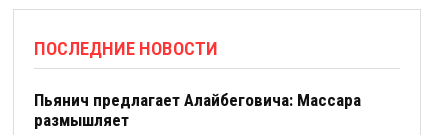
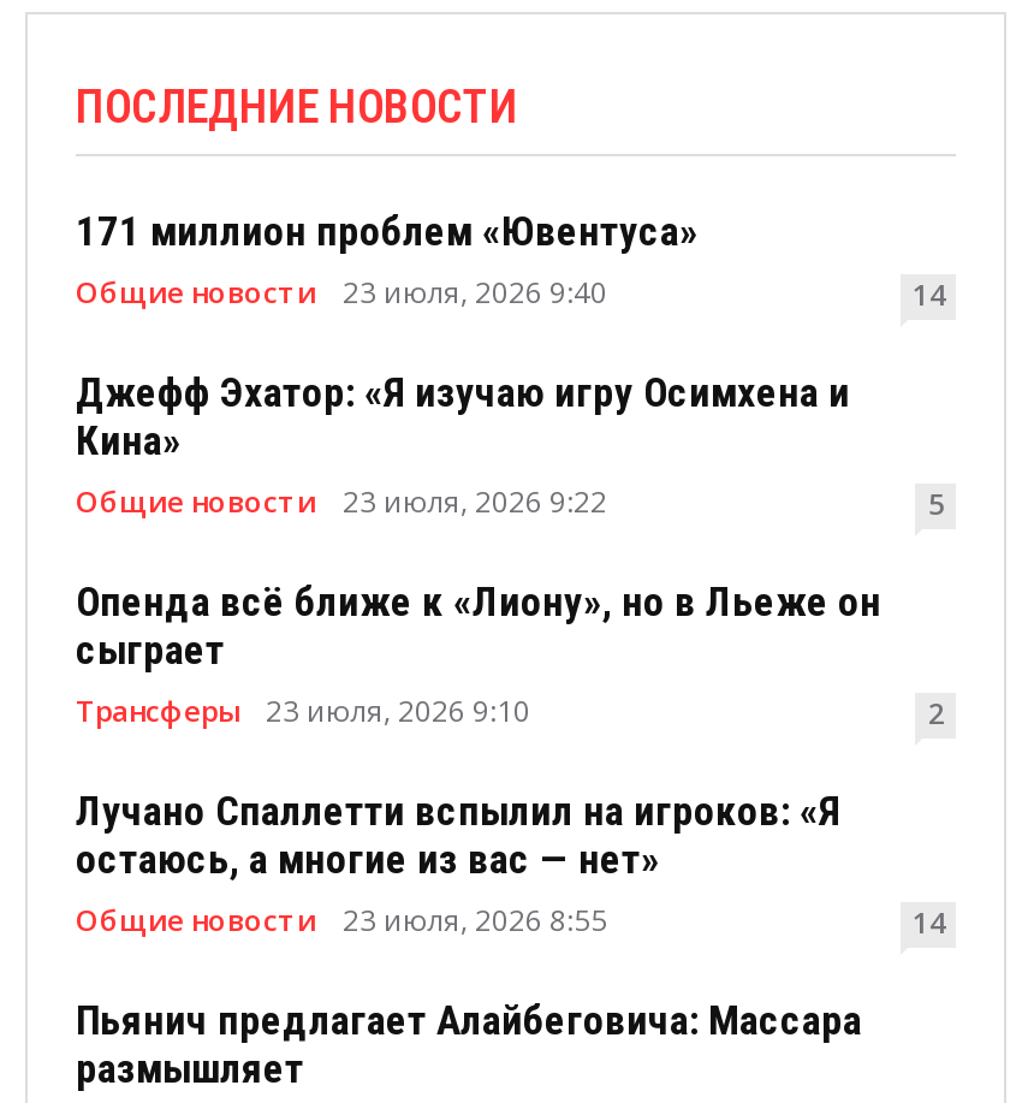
none -> [76,207,946,943] 171 миллион проблем «Ювентуса» | Общие новости | 23 июля, 2026 9:40 | 14 | Джефф Эхатор: «Я изучаю игру Осимхена и | Кина» | Общие новости | 23 июля, 2026 9:22 | 5 | Опенда всё ближе к «Лиону», но в Льеже он | сыграет | Трансферы | 23 июля, 2026 9:10 | 2 | Лучано Спаллетти вспылил на игроков: «Я | остаюсь, а многие из вас — нет» | Общие новости | 23 июля, 2026 8:55 | 14

